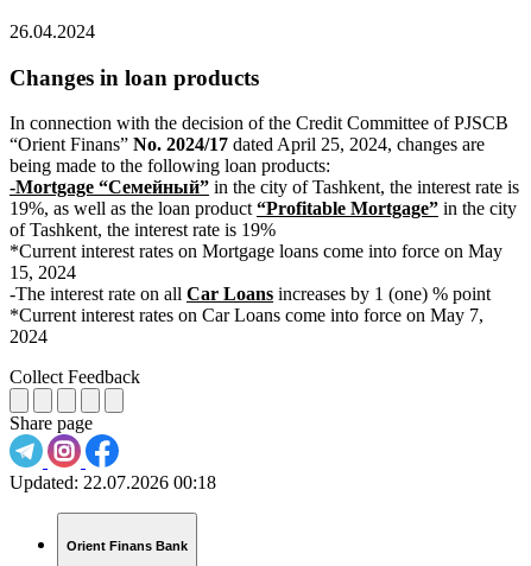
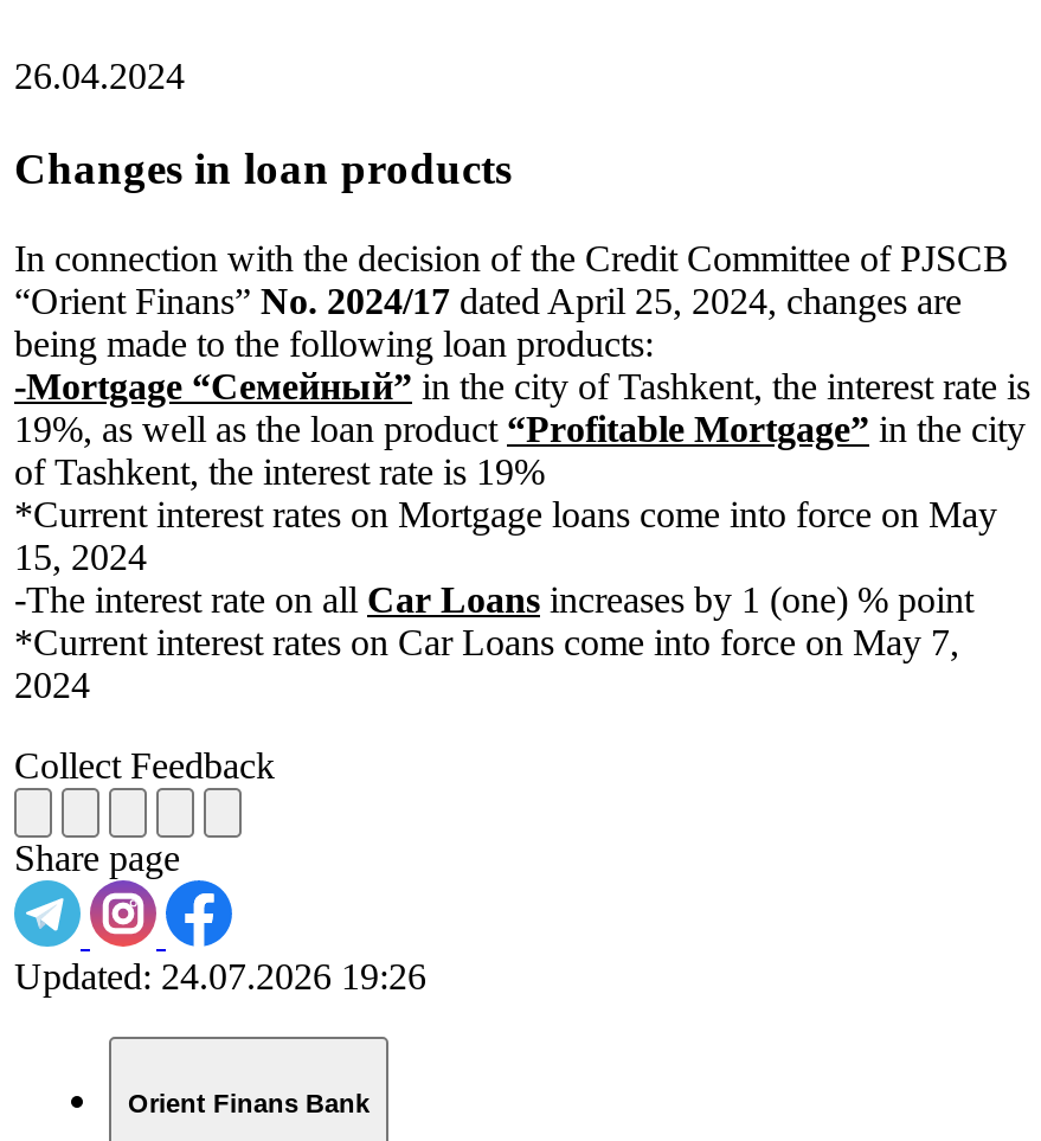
[10,473,216,493] Updated: 22.07.2026 00:18 -> [14,957,426,997] Updated: 24.07.2026 19:26

